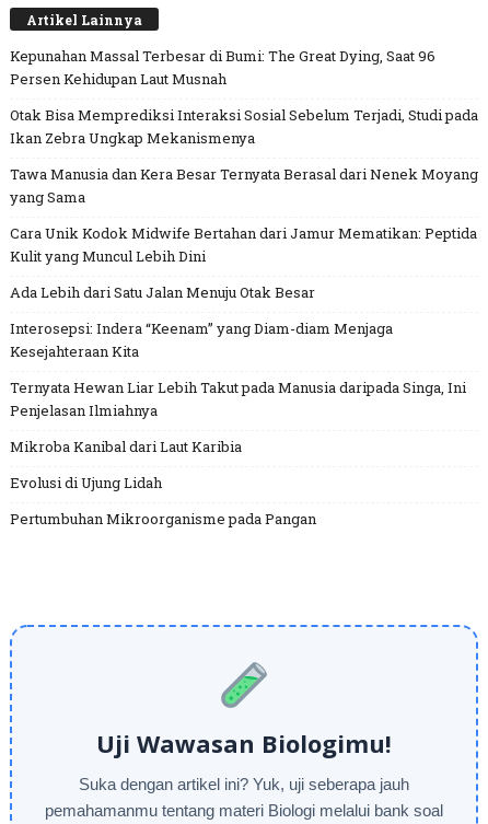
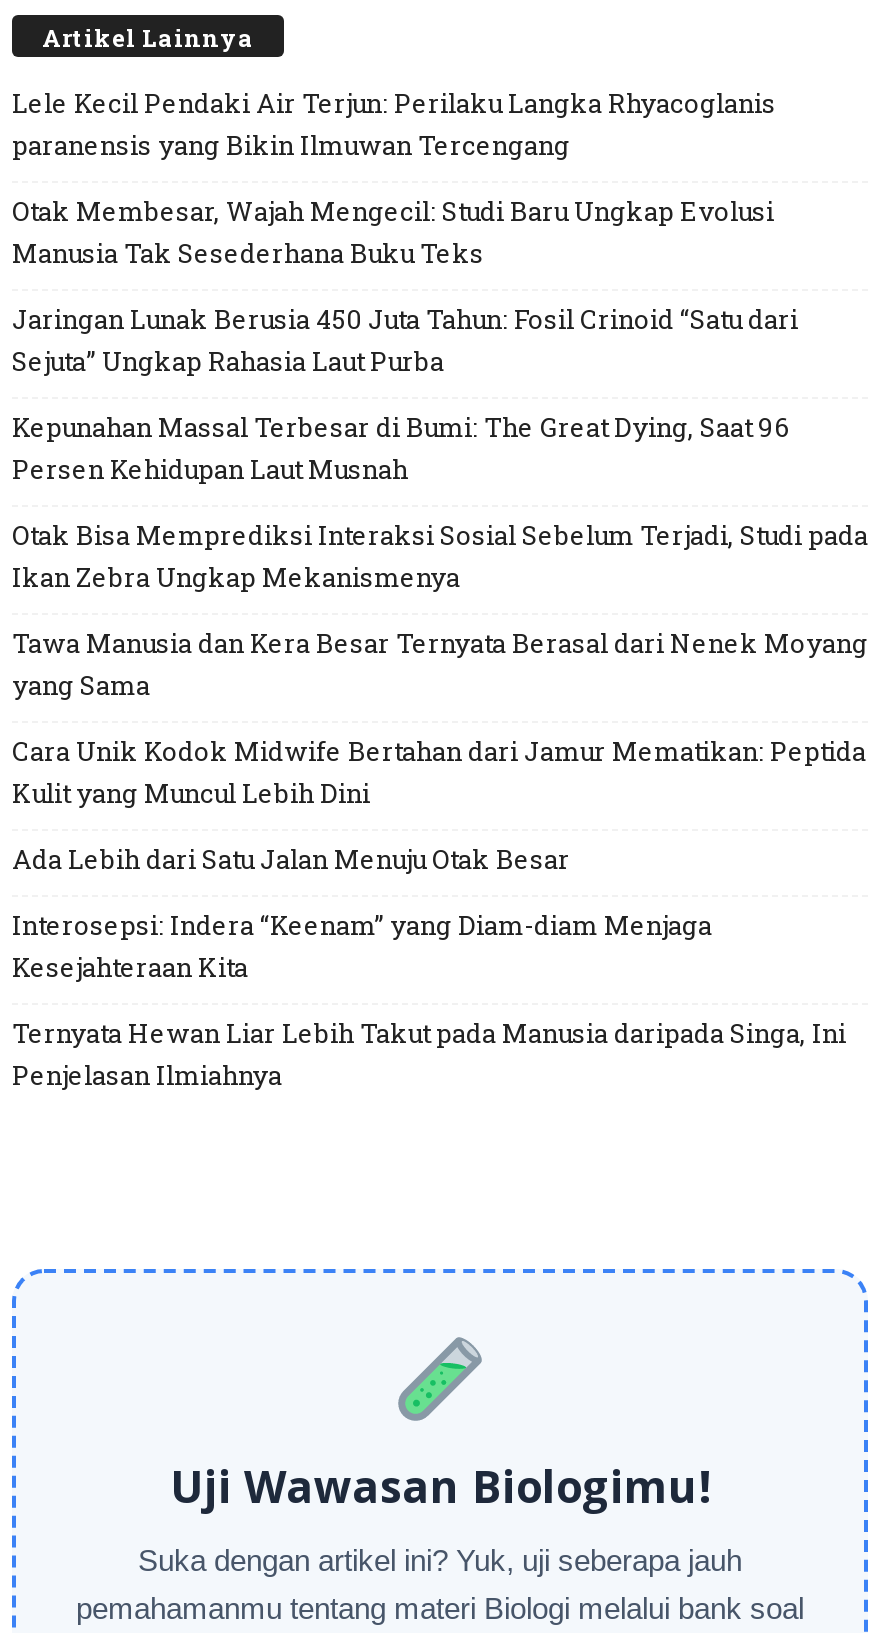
none -> [12,85,798,379] Lele Kecil Pendaki Air Terjun: Perilaku Langka Rhyacoglanis | paranensis yang Bikin Ilmuwan Tercengang | Otak Membesar, Wajah Mengecil: Studi Baru Ungkap Evolusi | Manusia Tak Sesederhana Buku Teks | Jaringan Lunak Berusia 450 Juta Tahun: Fosil Crinoid “Satu dari | Sejuta” Ungkap Rahasia Laut Purba
moved [10,46,478,420] -> [12,409,868,1093]: Kepunahan Massal Terbesar di Bumi: The Great Dying, Saat 96 | Persen Kehidupan Laut Musnah | Otak Bisa Memprediksi Interaksi Sosial Sebelum Terjadi, Studi pada | ... | Ternyata Hewan Liar Lebih Takut pada Manusia daripada Singa, Ini | Penjelasan Ilmiahnya
[10,437,316,529] Mikroba Kanibal dari Laut Karibia | Evolusi di Ujung Lidah | Pertumbuhan Mikroorganisme pada Pangan -> none

